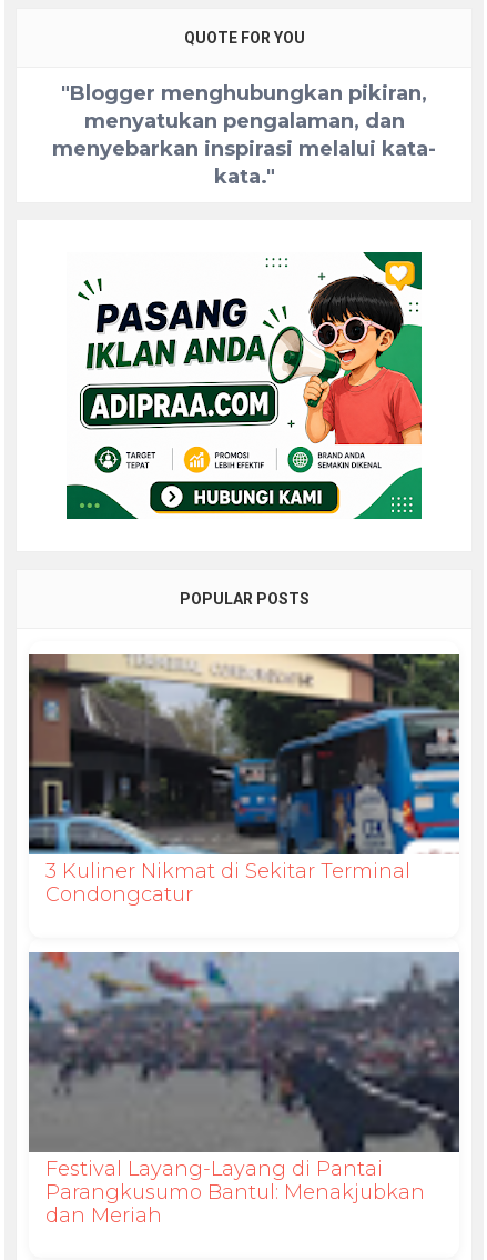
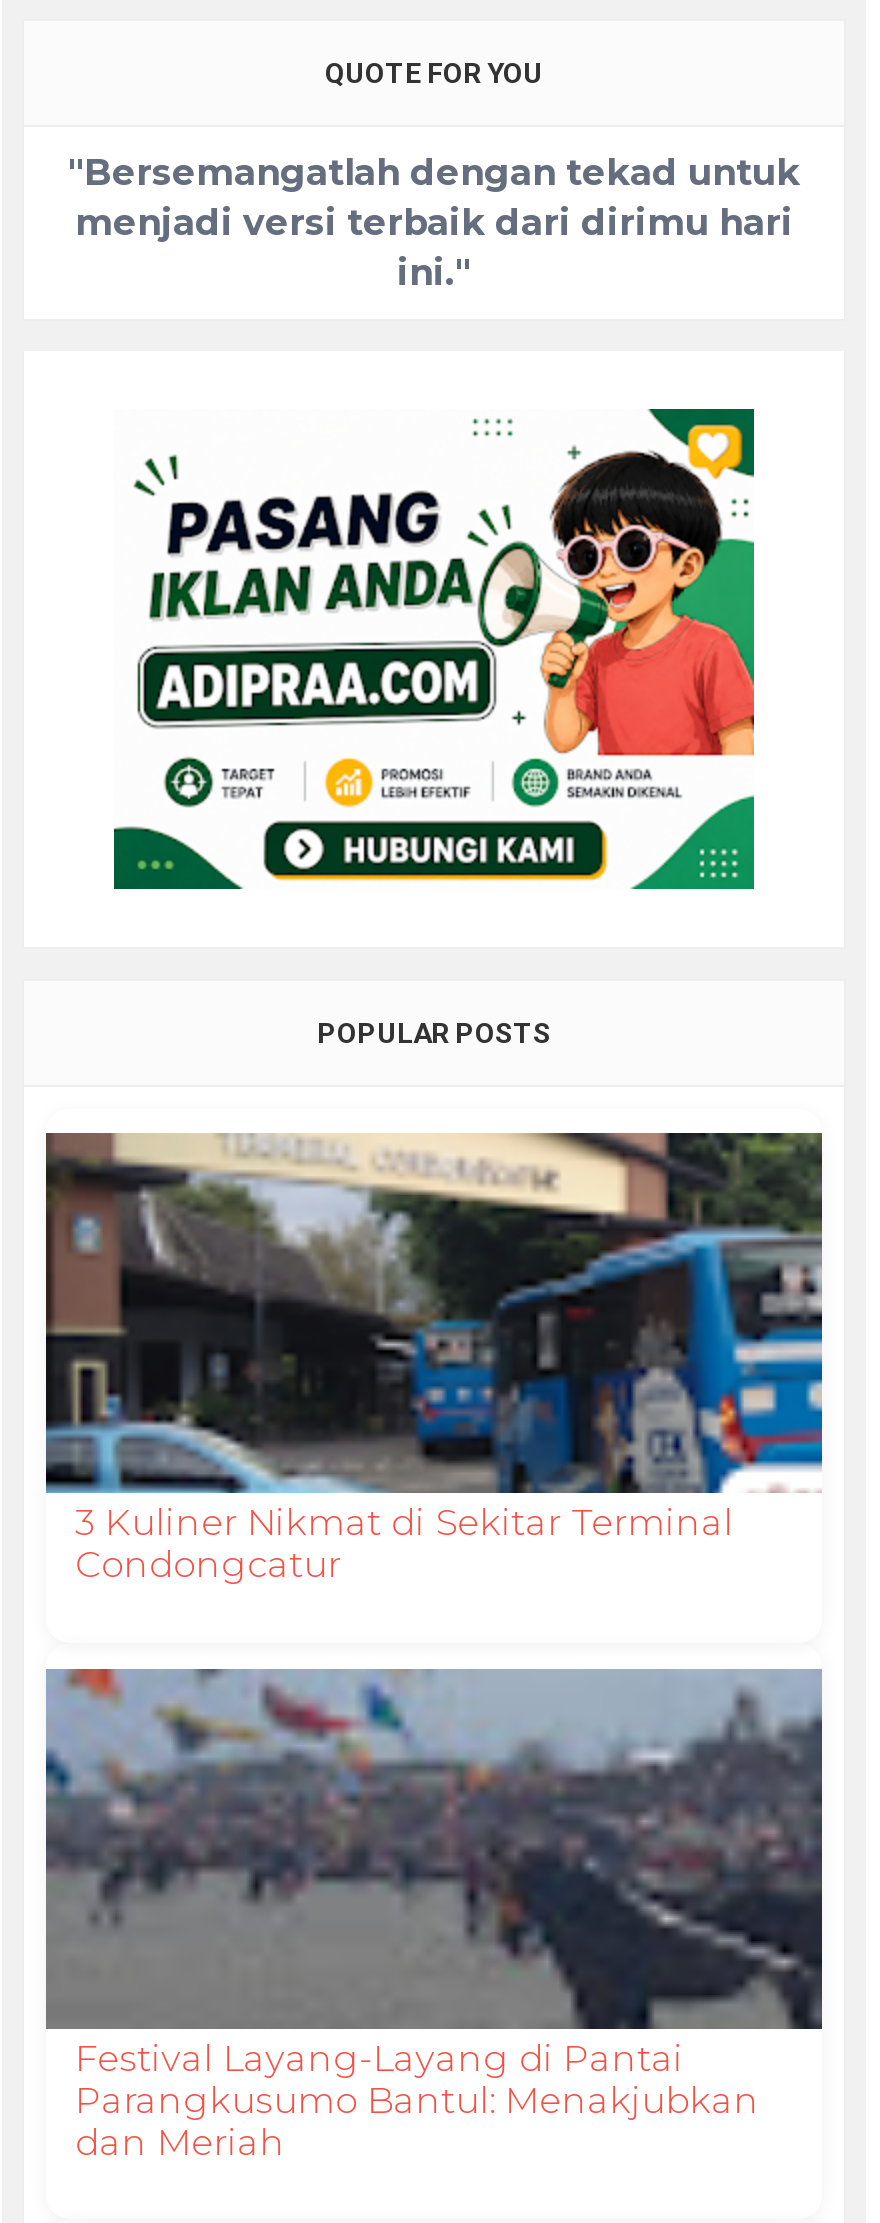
[52,81,436,189] "Blogger menghubungkan pikiran, | menyatukan pengalaman, dan | menyebarkan inspirasi melalui kata- | kata." -> [68,150,800,294] "Bersemangatlah dengan tekad untuk | menjadi versi terbaik dari dirimu hari | ini."

